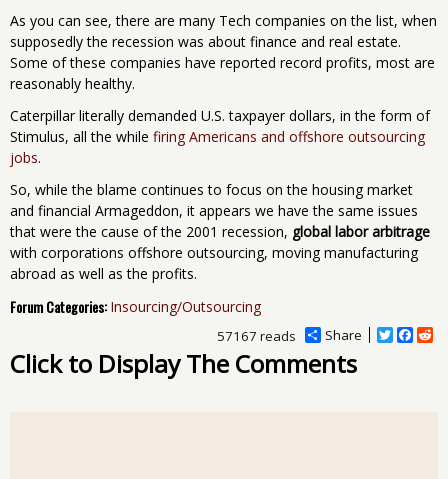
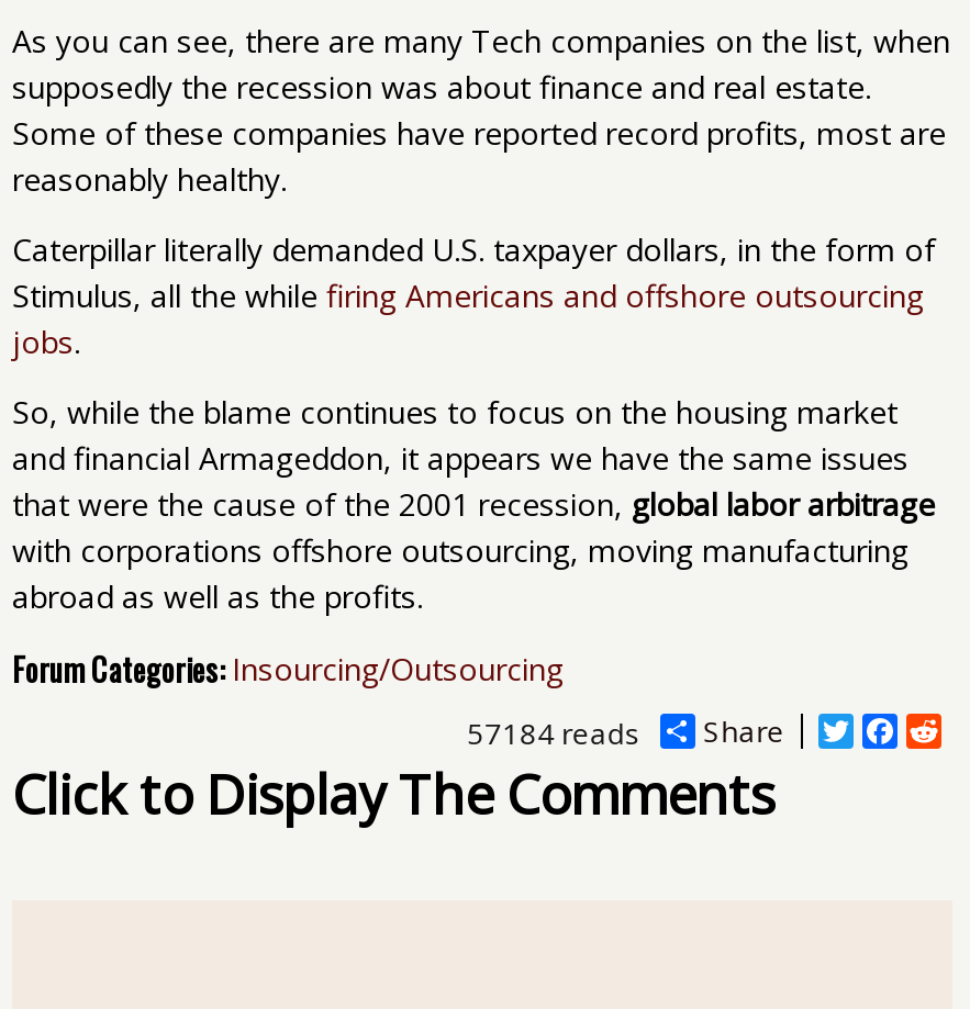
[217,327,296,345] 57167 reads -> [467,713,641,752] 57184 reads

